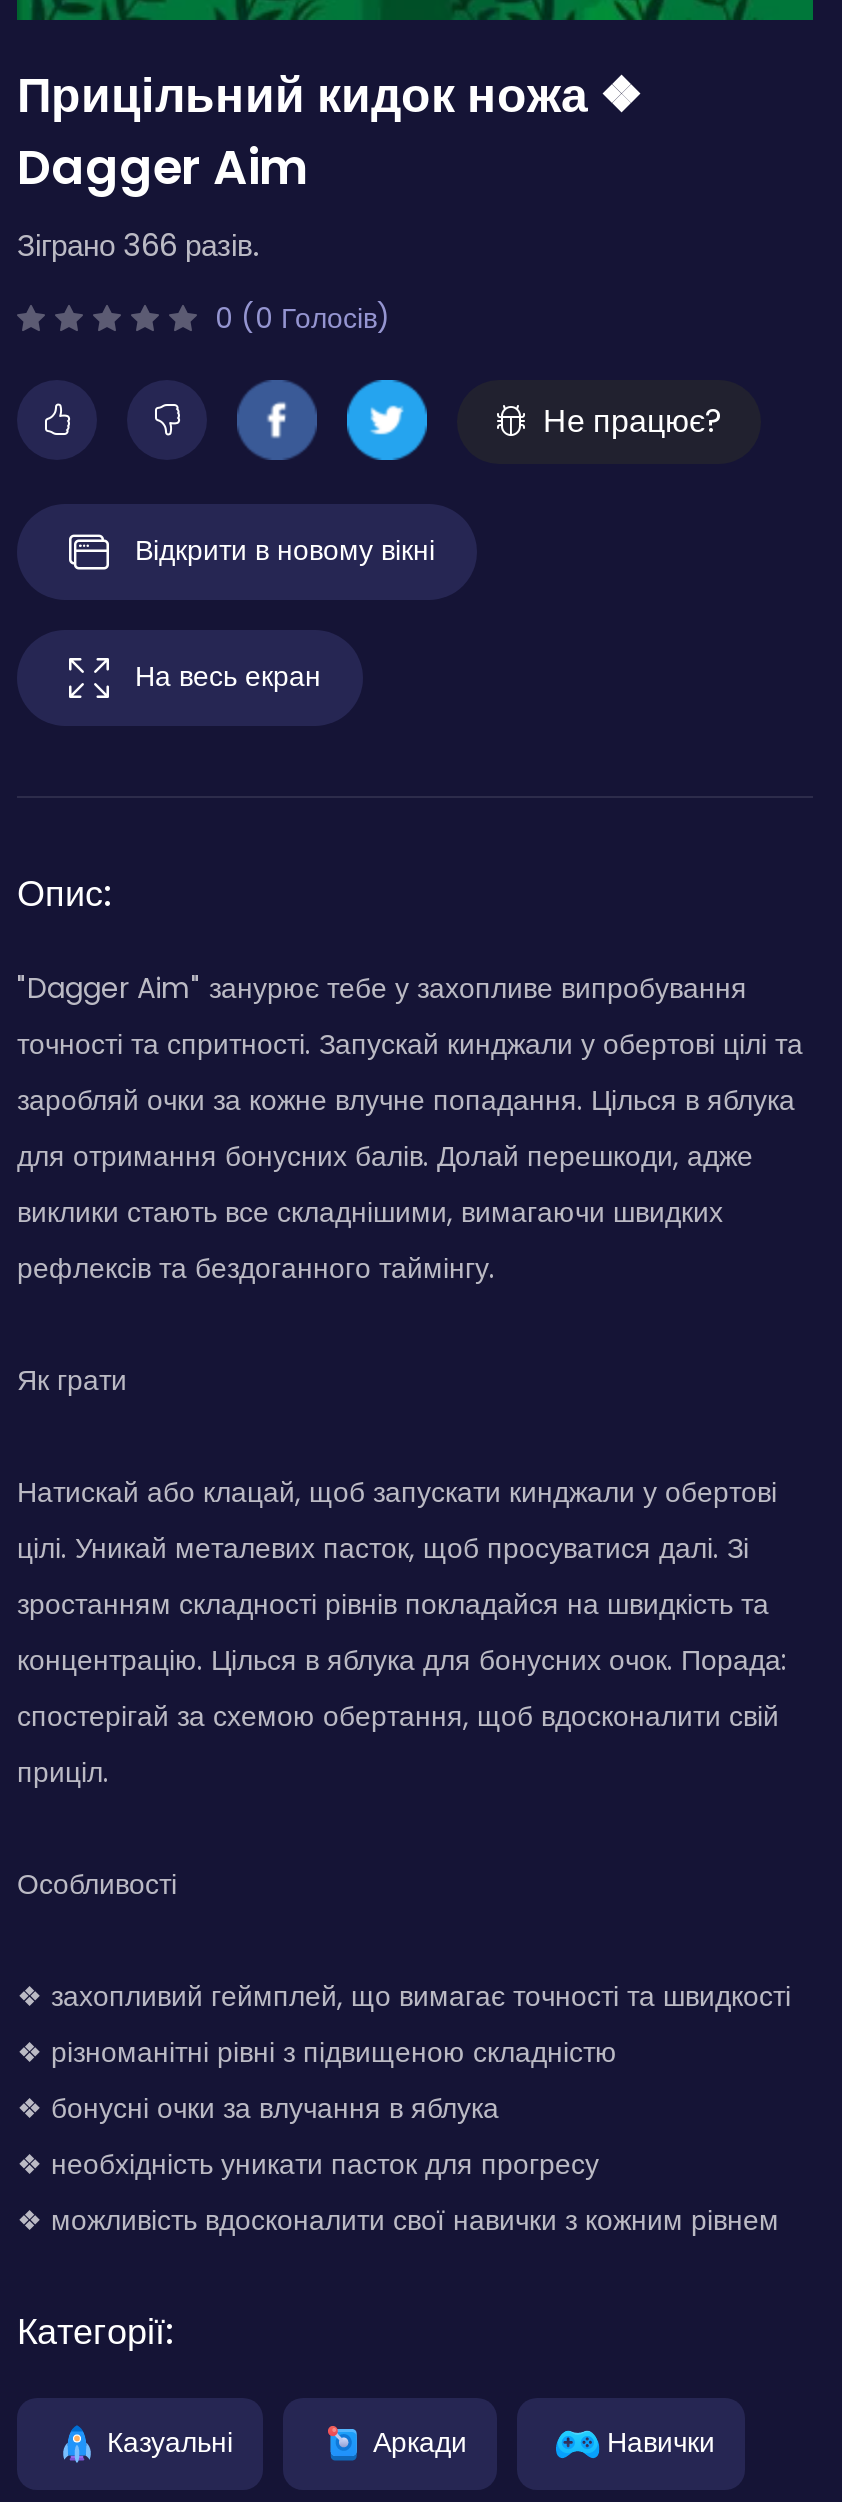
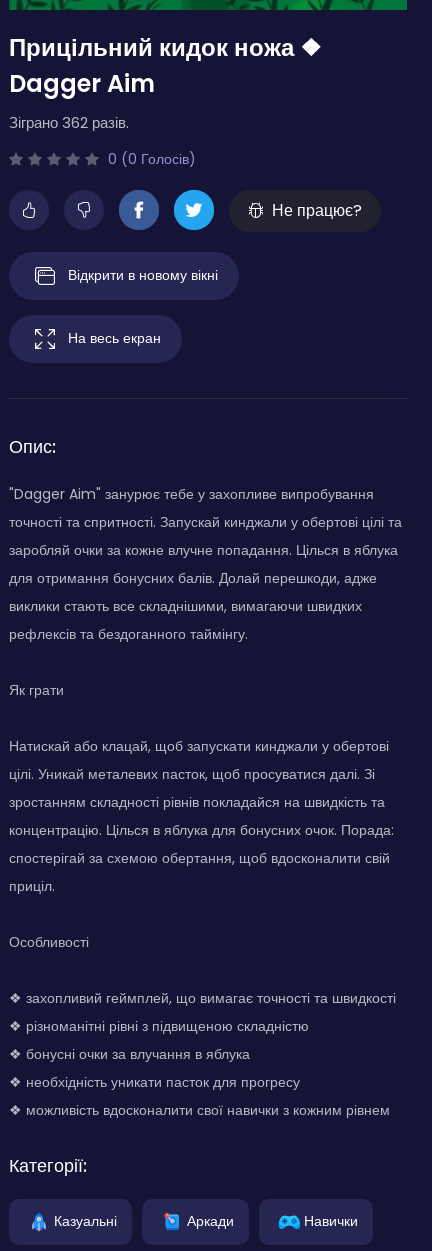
[17,224,259,266] Зіграно 366 разів. -> [9,112,129,133] Зіграно 362 разів.

